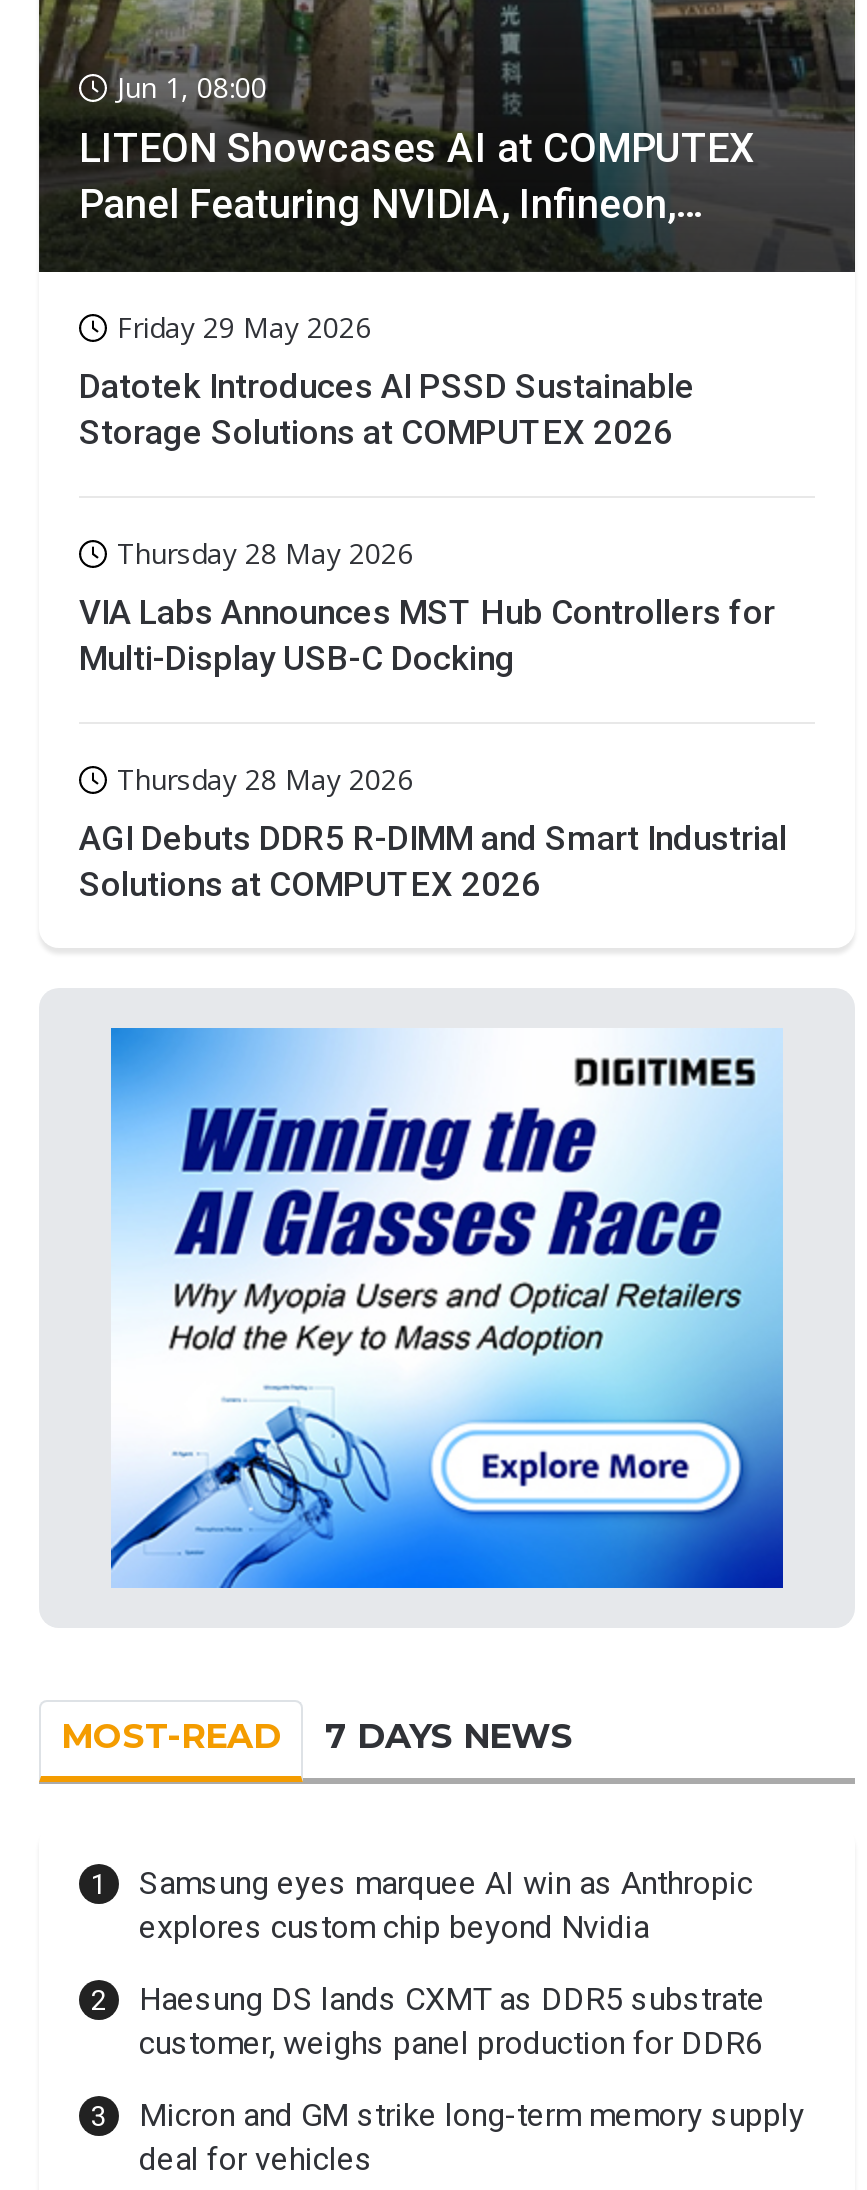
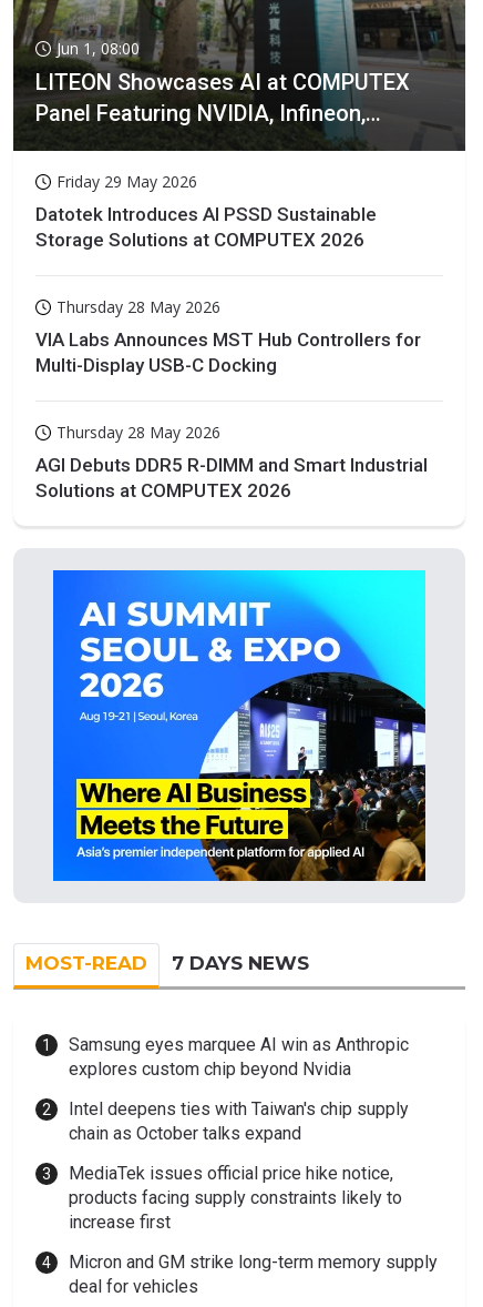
[111,1028,785,1590] [image] -> [52,569,427,882] [image]
[139,1979,765,2061] Haesung DS lands CXMT as DDR5 substrate | customer, weighs panel production for DDR6 -> [69,1098,409,1232] Intel deepens ties with Taiwan's chip supply | chain as October talks expand | MediaTek issues official price hike notice, | products facing supply constraints likely to | increase first

